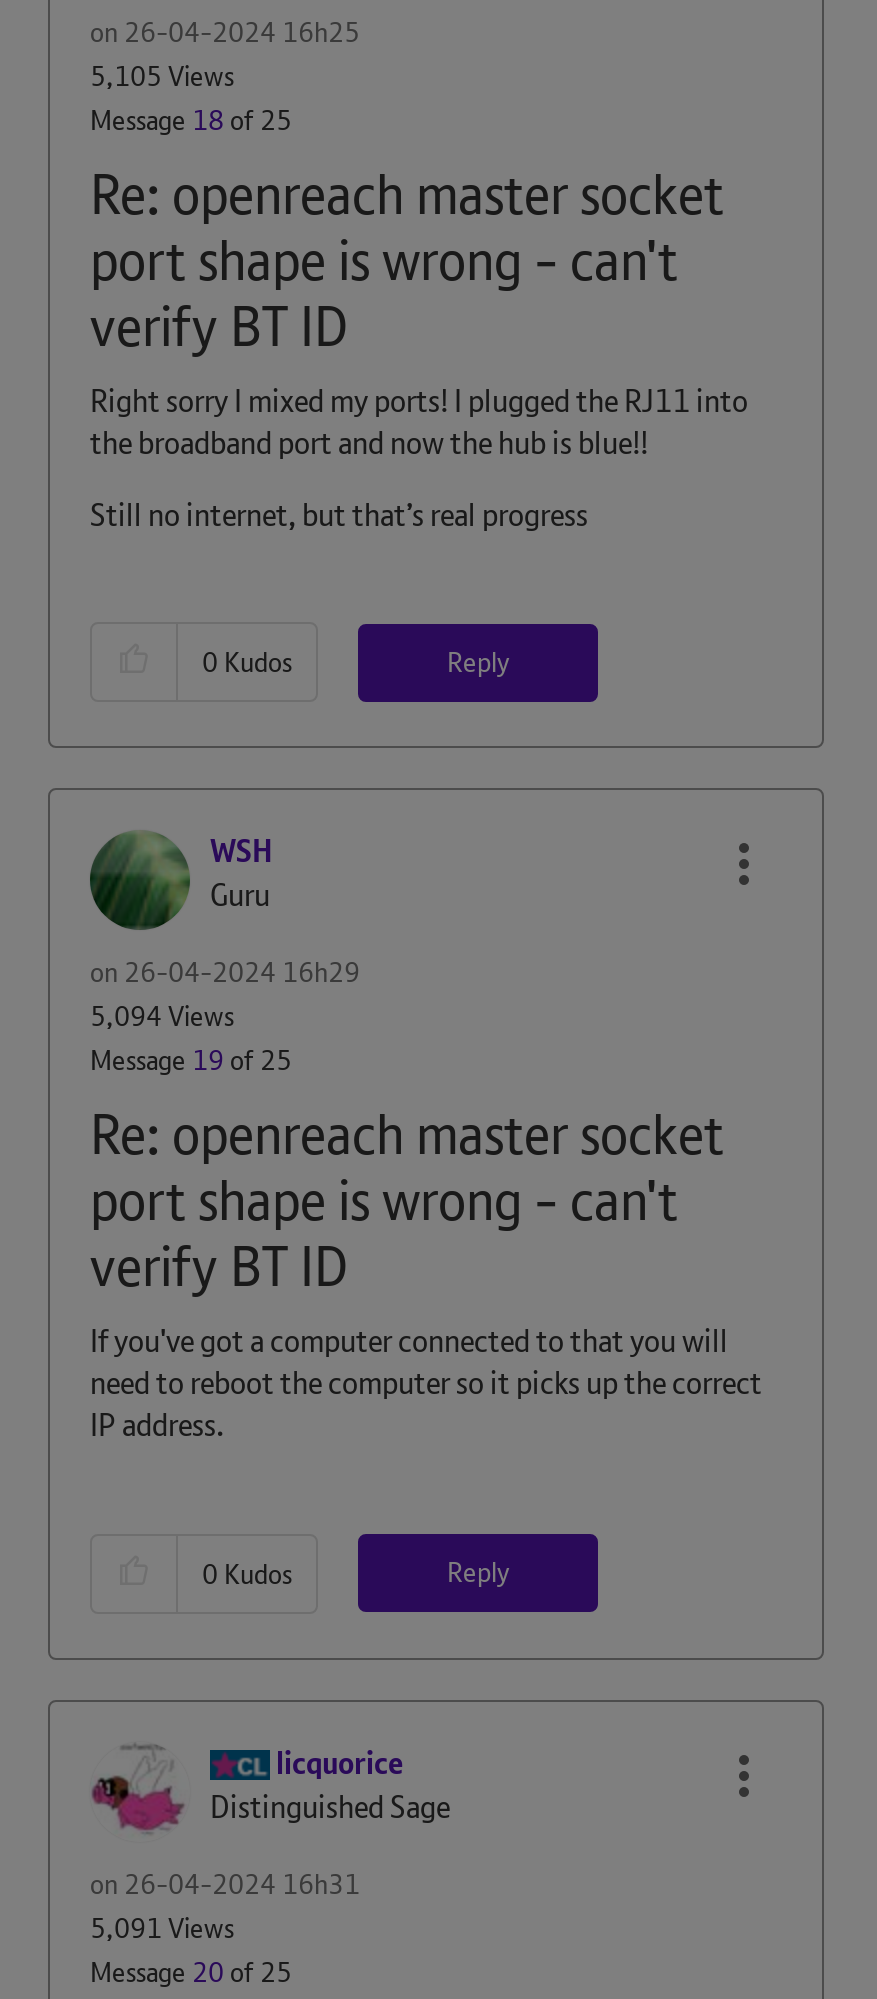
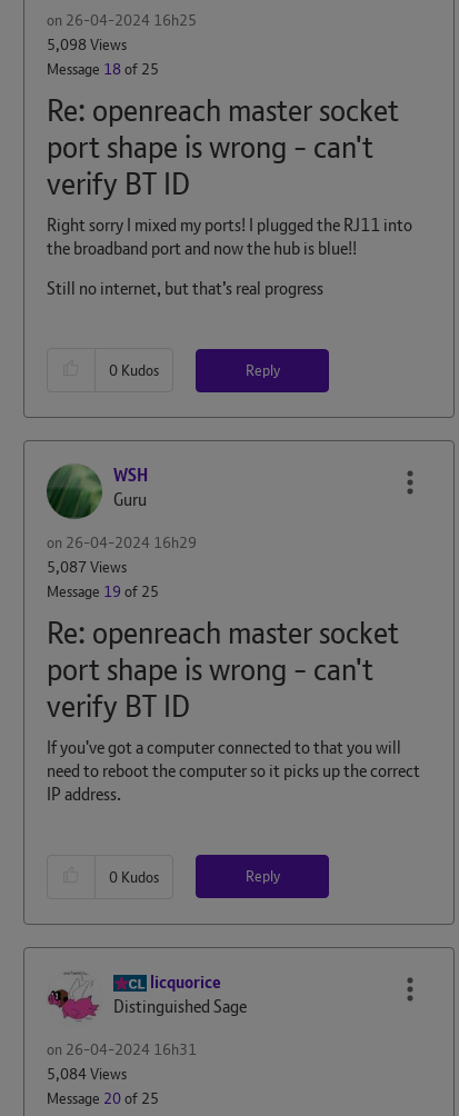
[90,57,234,93] 5,105 Views -> [47,34,127,54] 5,098 Views
[90,998,234,1034] 5,094 Views -> [47,557,127,577] 5,087 Views
[90,1909,234,1945] 5,091 Views -> [47,1063,127,1083] 5,084 Views

